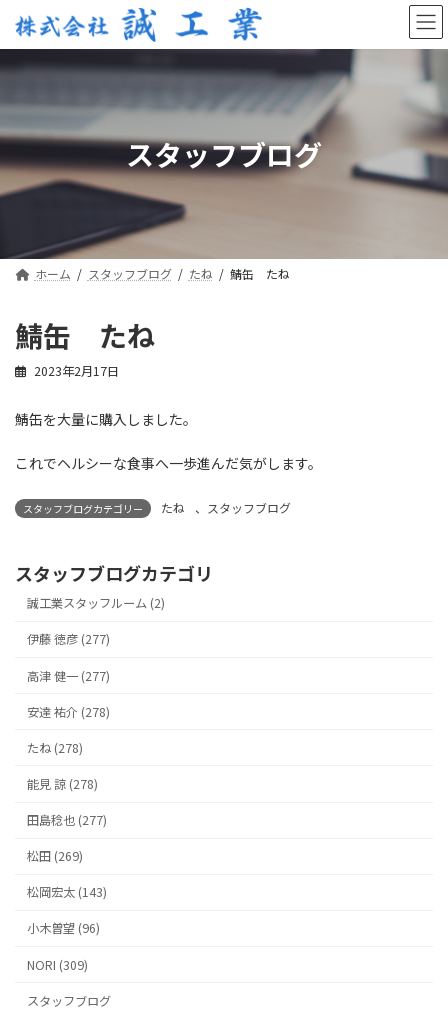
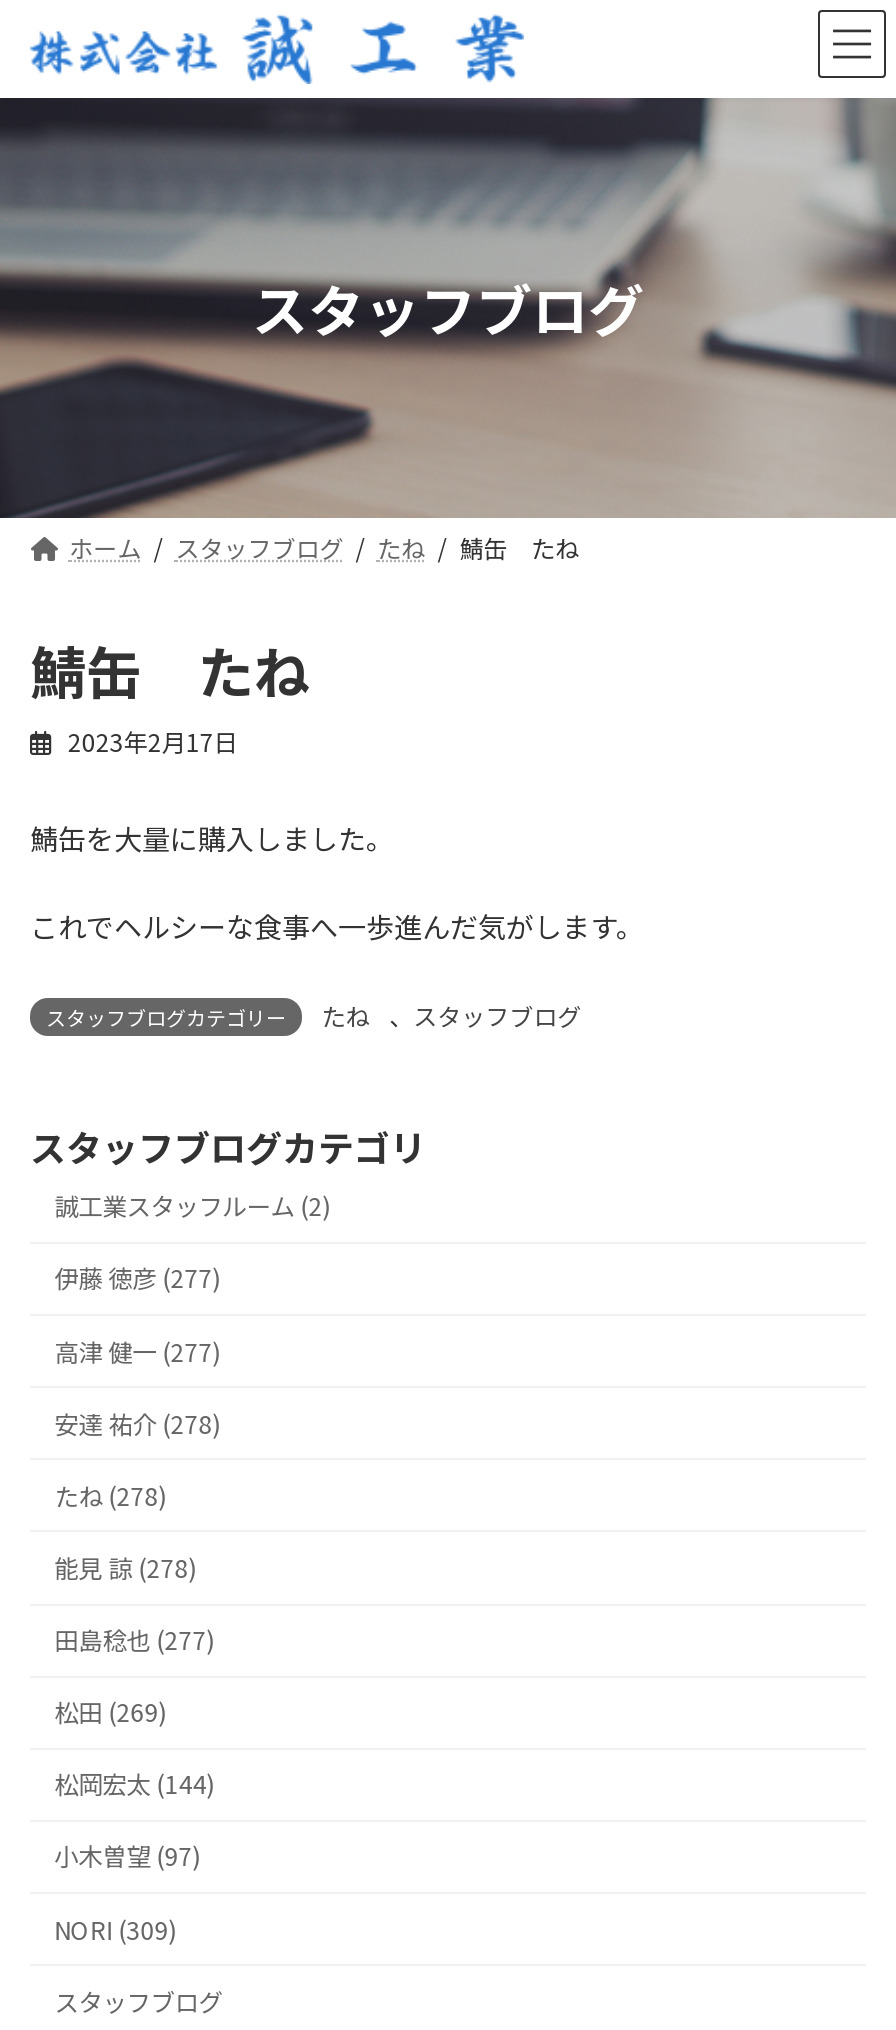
[27,883,107,901] 松岡宏太 (143) -> [54,1767,214,1803] 松岡宏太 (144)
[27,919,100,937] 小木曽望 (96) -> [54,1839,200,1875] 小木曽望 (97)

